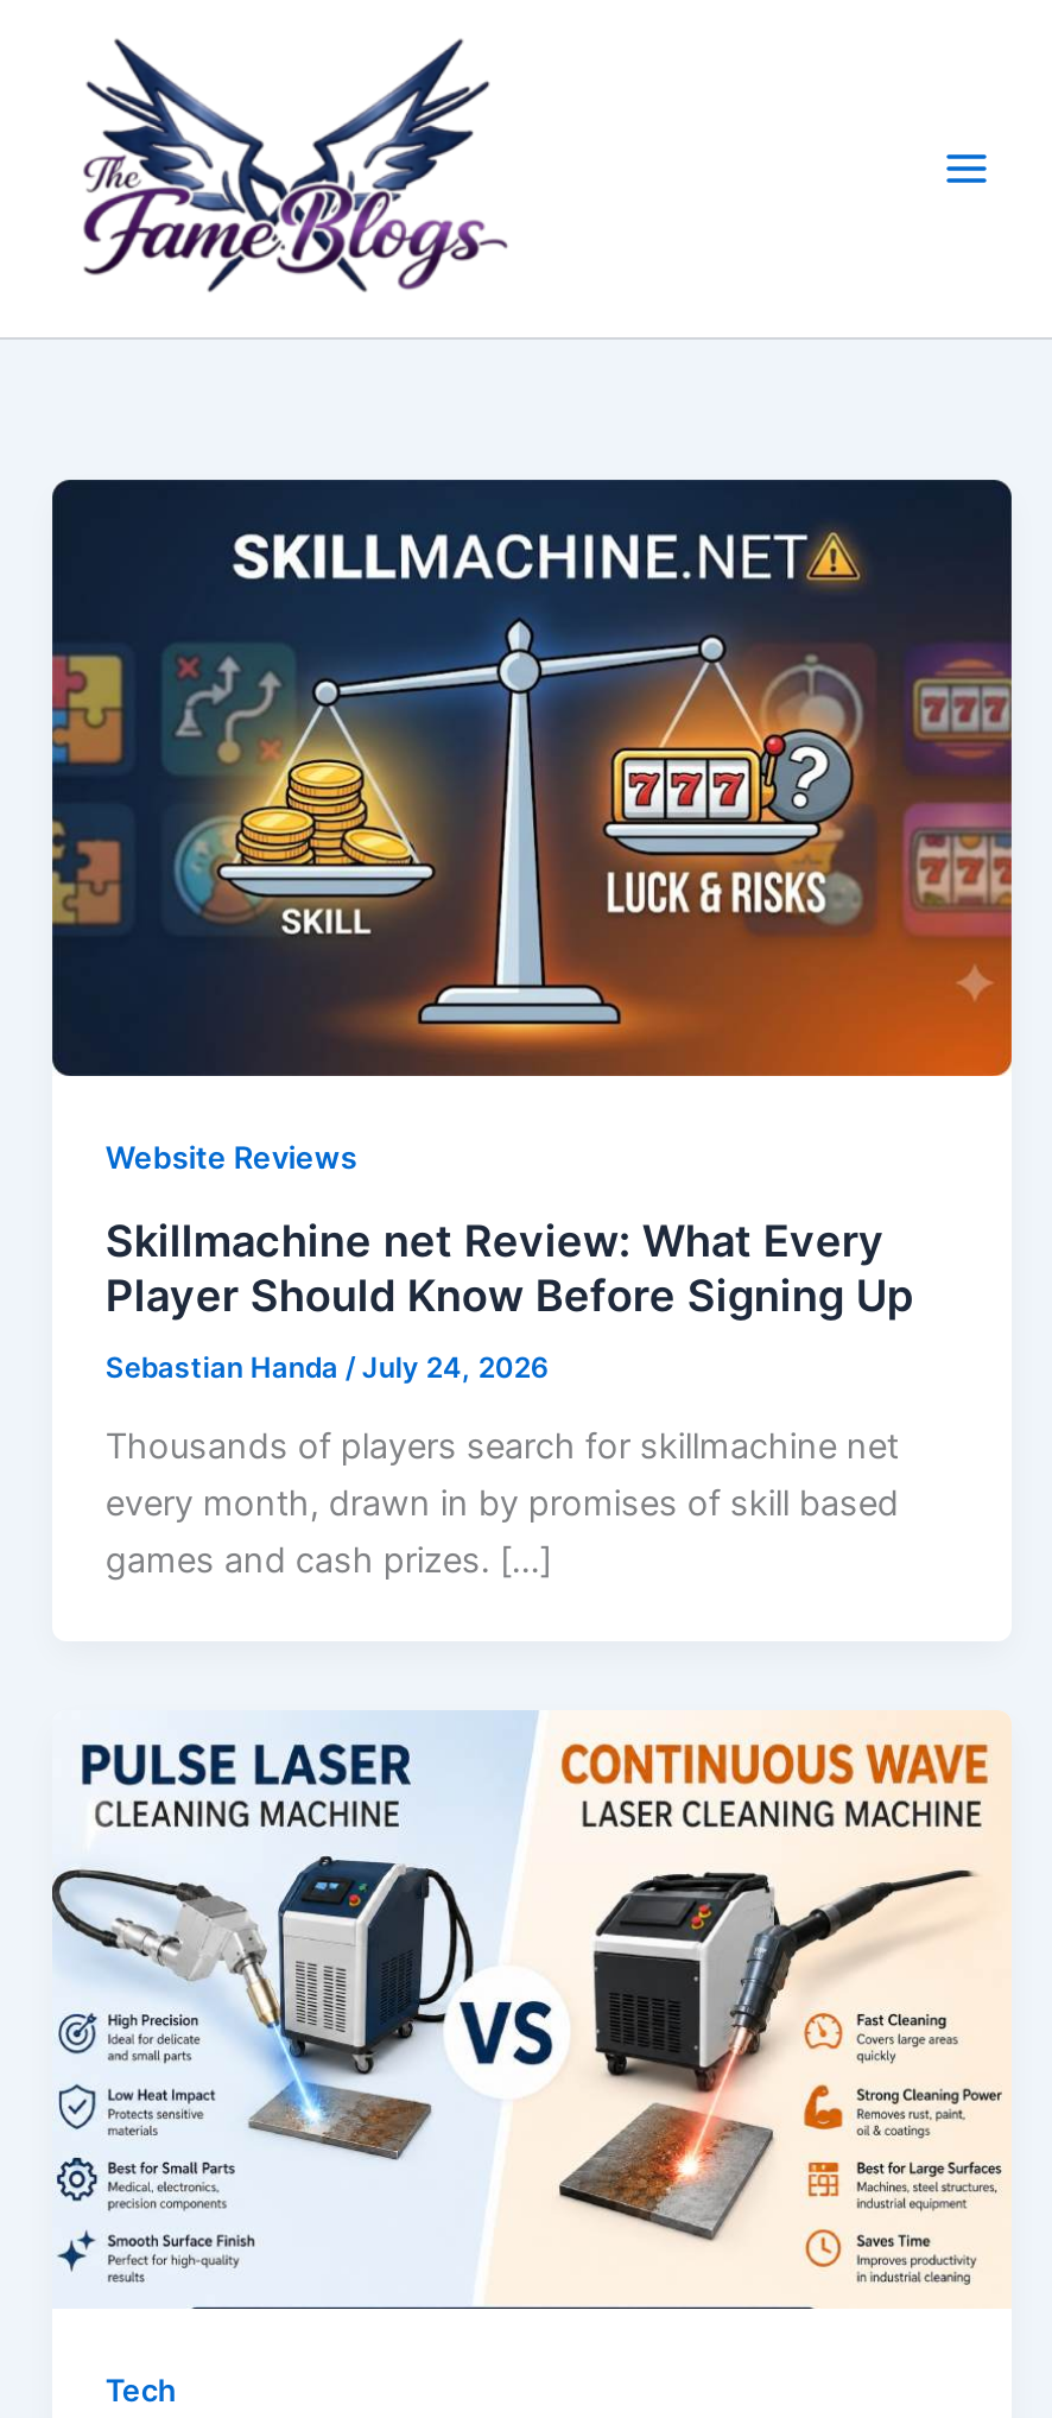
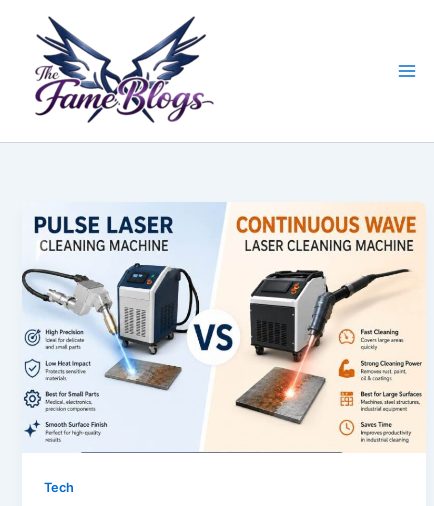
[50,477,1014,1581] [image] | Website Reviews | Skillmachine net Review: What Every | Player Should Know Before Signing Up | Sebastian Handa / July 24, 2026 | Thousands of players search for skillmachine net | every month, drawn in by promises of skill based | games and cash prizes. […] -> none

